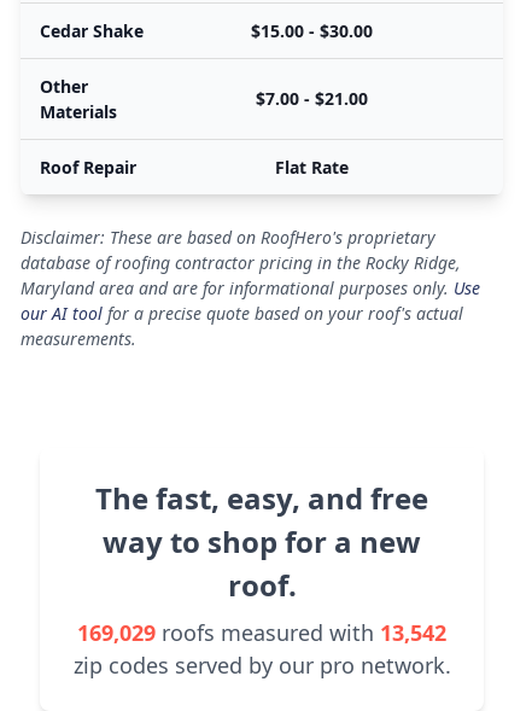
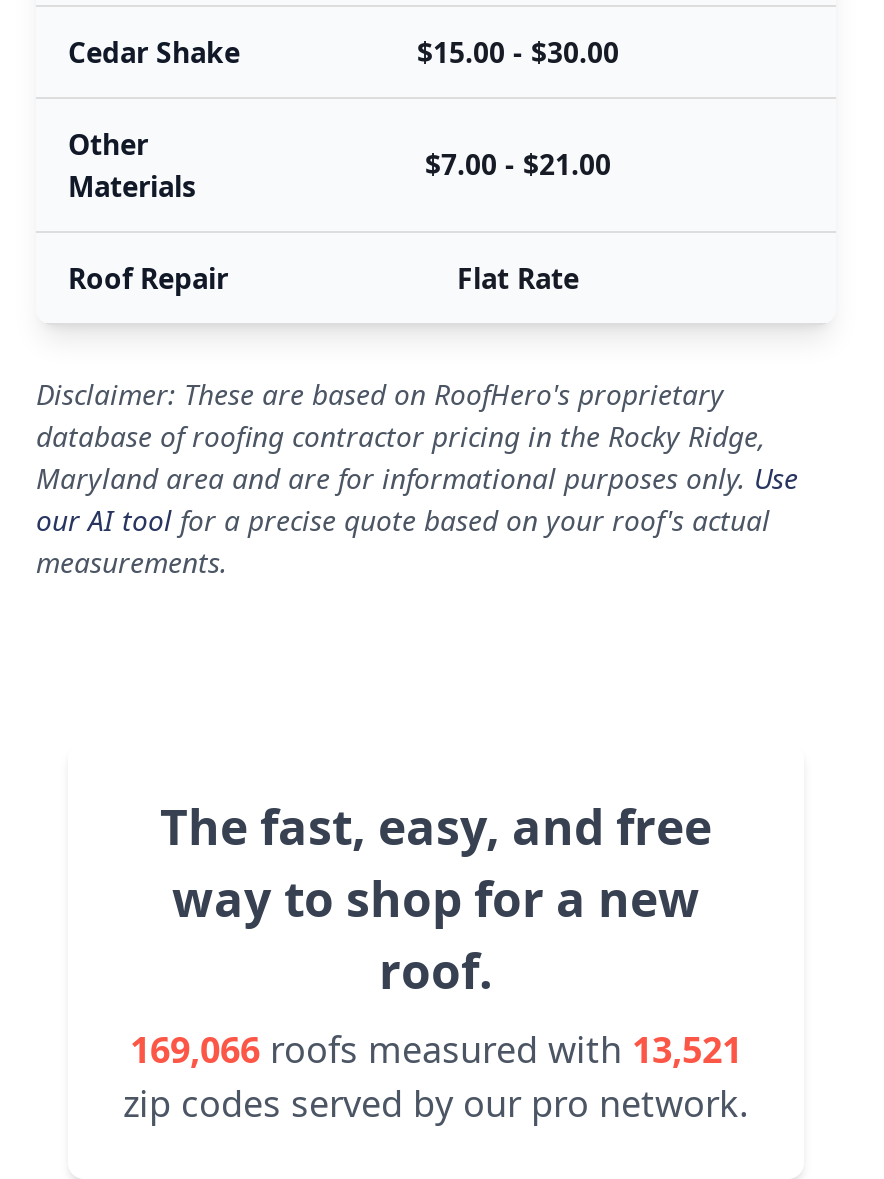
[77,618,446,647] 169,029 roofs measured with 13,542 -> [130,1025,742,1073] 169,066 roofs measured with 13,521

